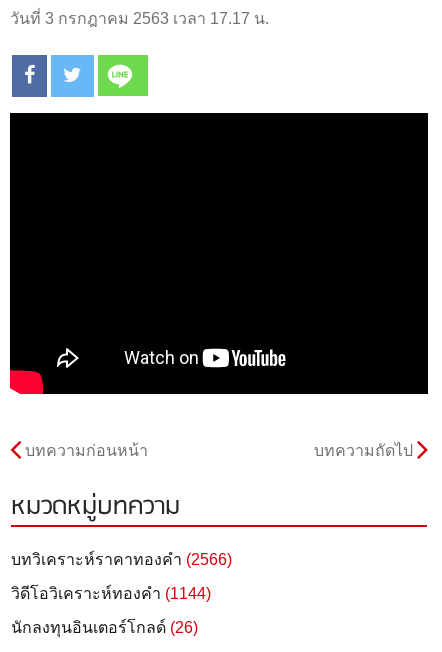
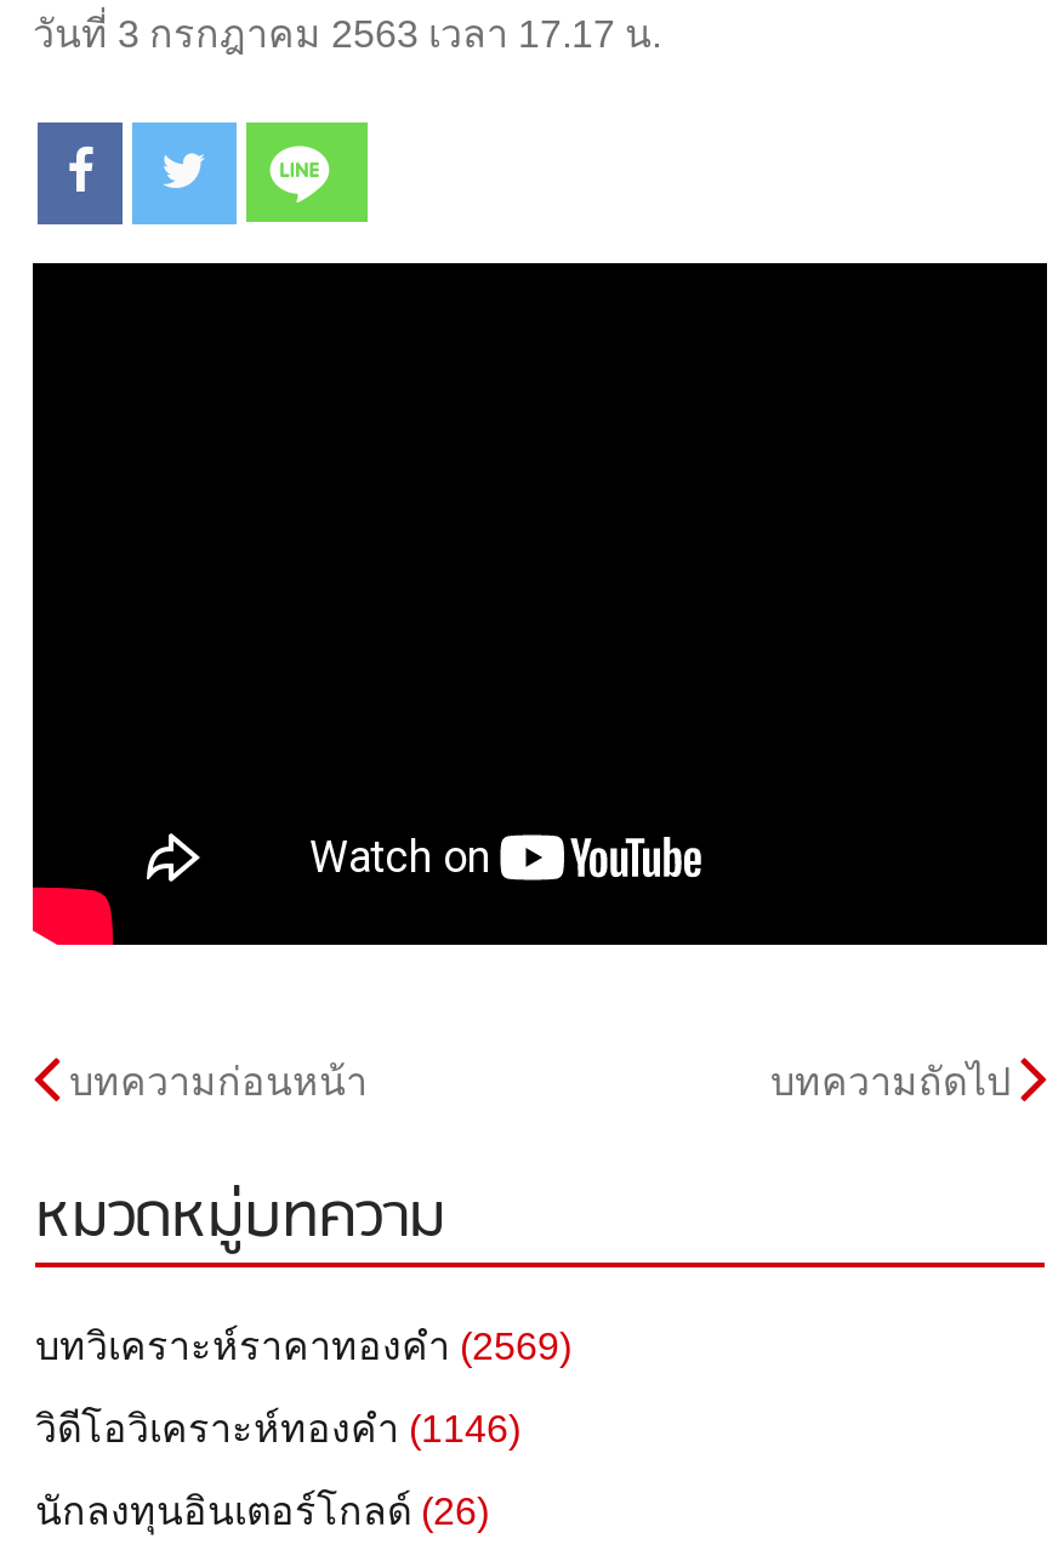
[11,551,232,568] บทวิเคราะห์ราคาทองคำ (2566) -> [35,1326,571,1367] บทวิเคราะห์ราคาทองคำ (2569)
[11,585,211,602] วิดีโอวิเคราะห์ทองคำ (1144) -> [35,1408,520,1450] วิดีโอวิเคราะห์ทองคำ (1146)

